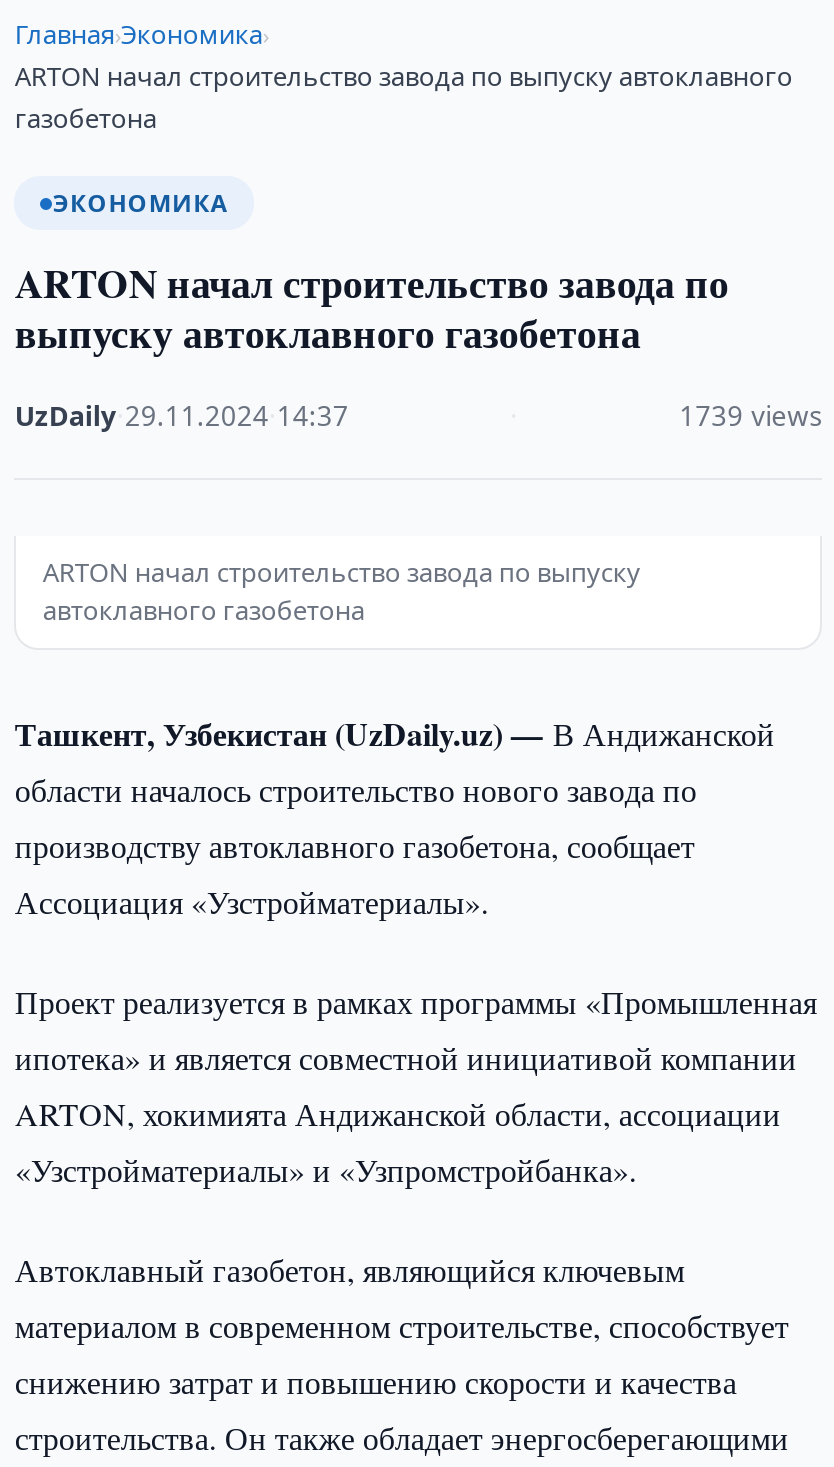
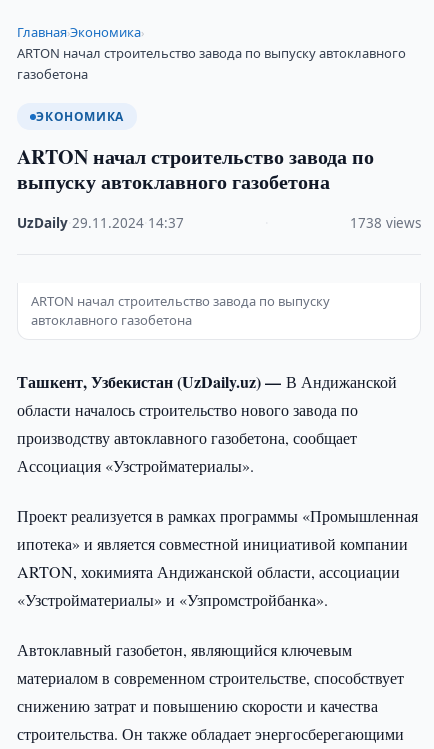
[679,398,821,434] 1739 views -> [350,214,421,232] 1738 views

